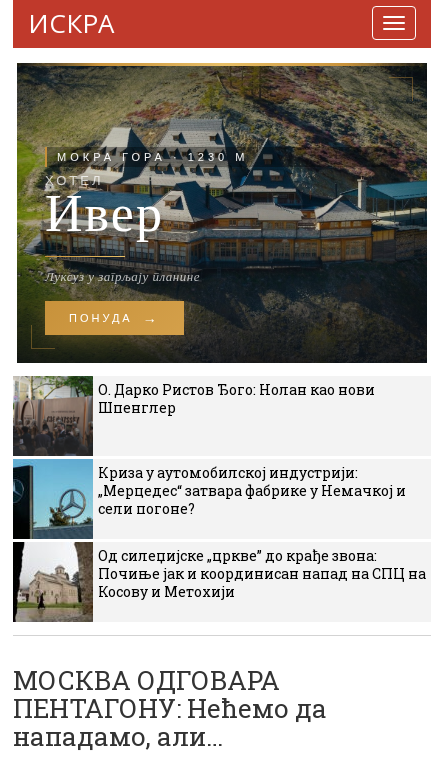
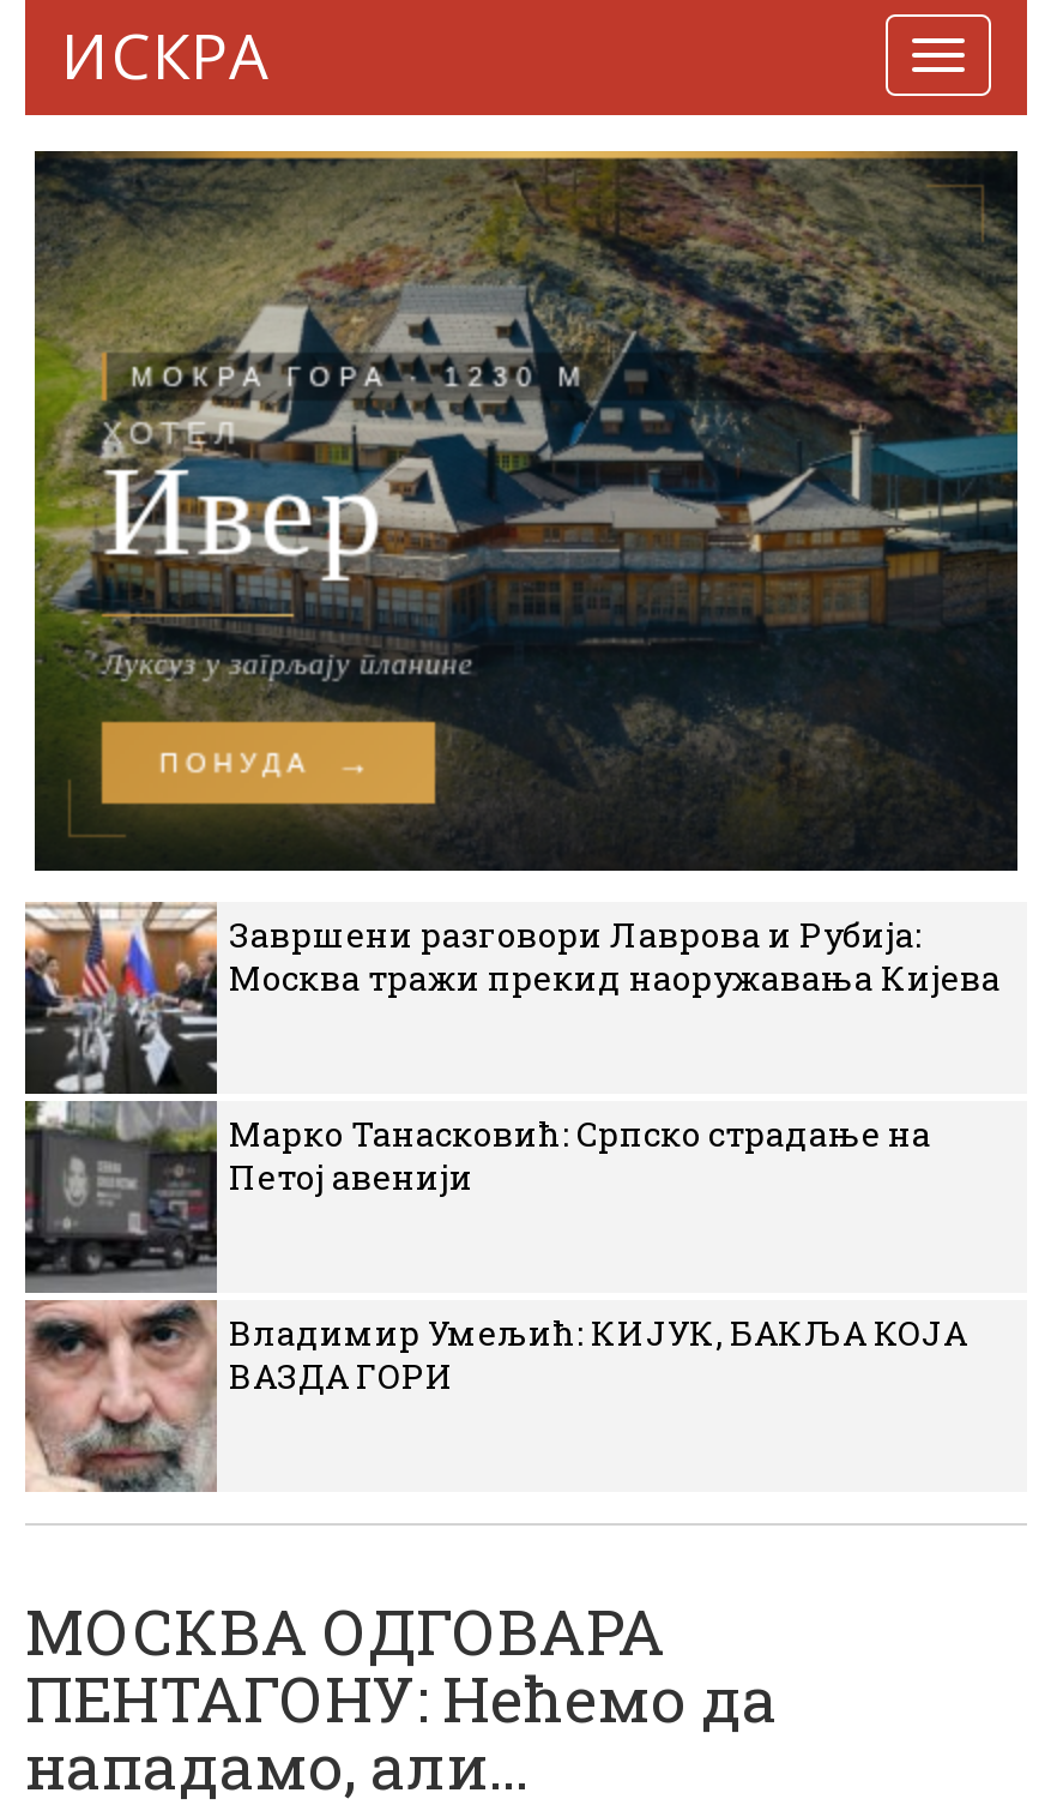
[12,375,375,623] [image] | О. Дарко Ристов Ђого: Нолан као нови | Шпенглер -> [23,902,1001,1492] [image] | Завршени разговори Лаврова и Рубија: | Москва тражи прекид наоружавања Кијева
[98,463,406,518] Криза у аутомобилској индустрији: | „Мерцедес“ затвара фабрике у Немачкој и | сели погоне? -> [229,1111,931,1199] Марко Танасковић: Српско страдање на | Петој авенији
[98,546,426,601] Од силеџијске „цркве” до крађе звона: | Почиње јак и координисан напад на СПЦ на | Косову и Метохији -> [229,1310,967,1398] Владимир Умељић: КИЈУК, БАКЉА КОЈА | ВАЗДА ГОРИ

